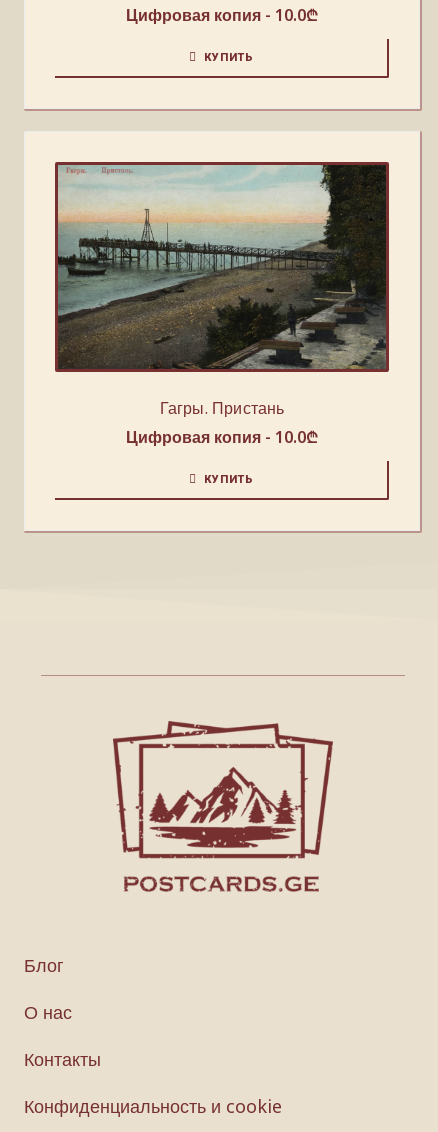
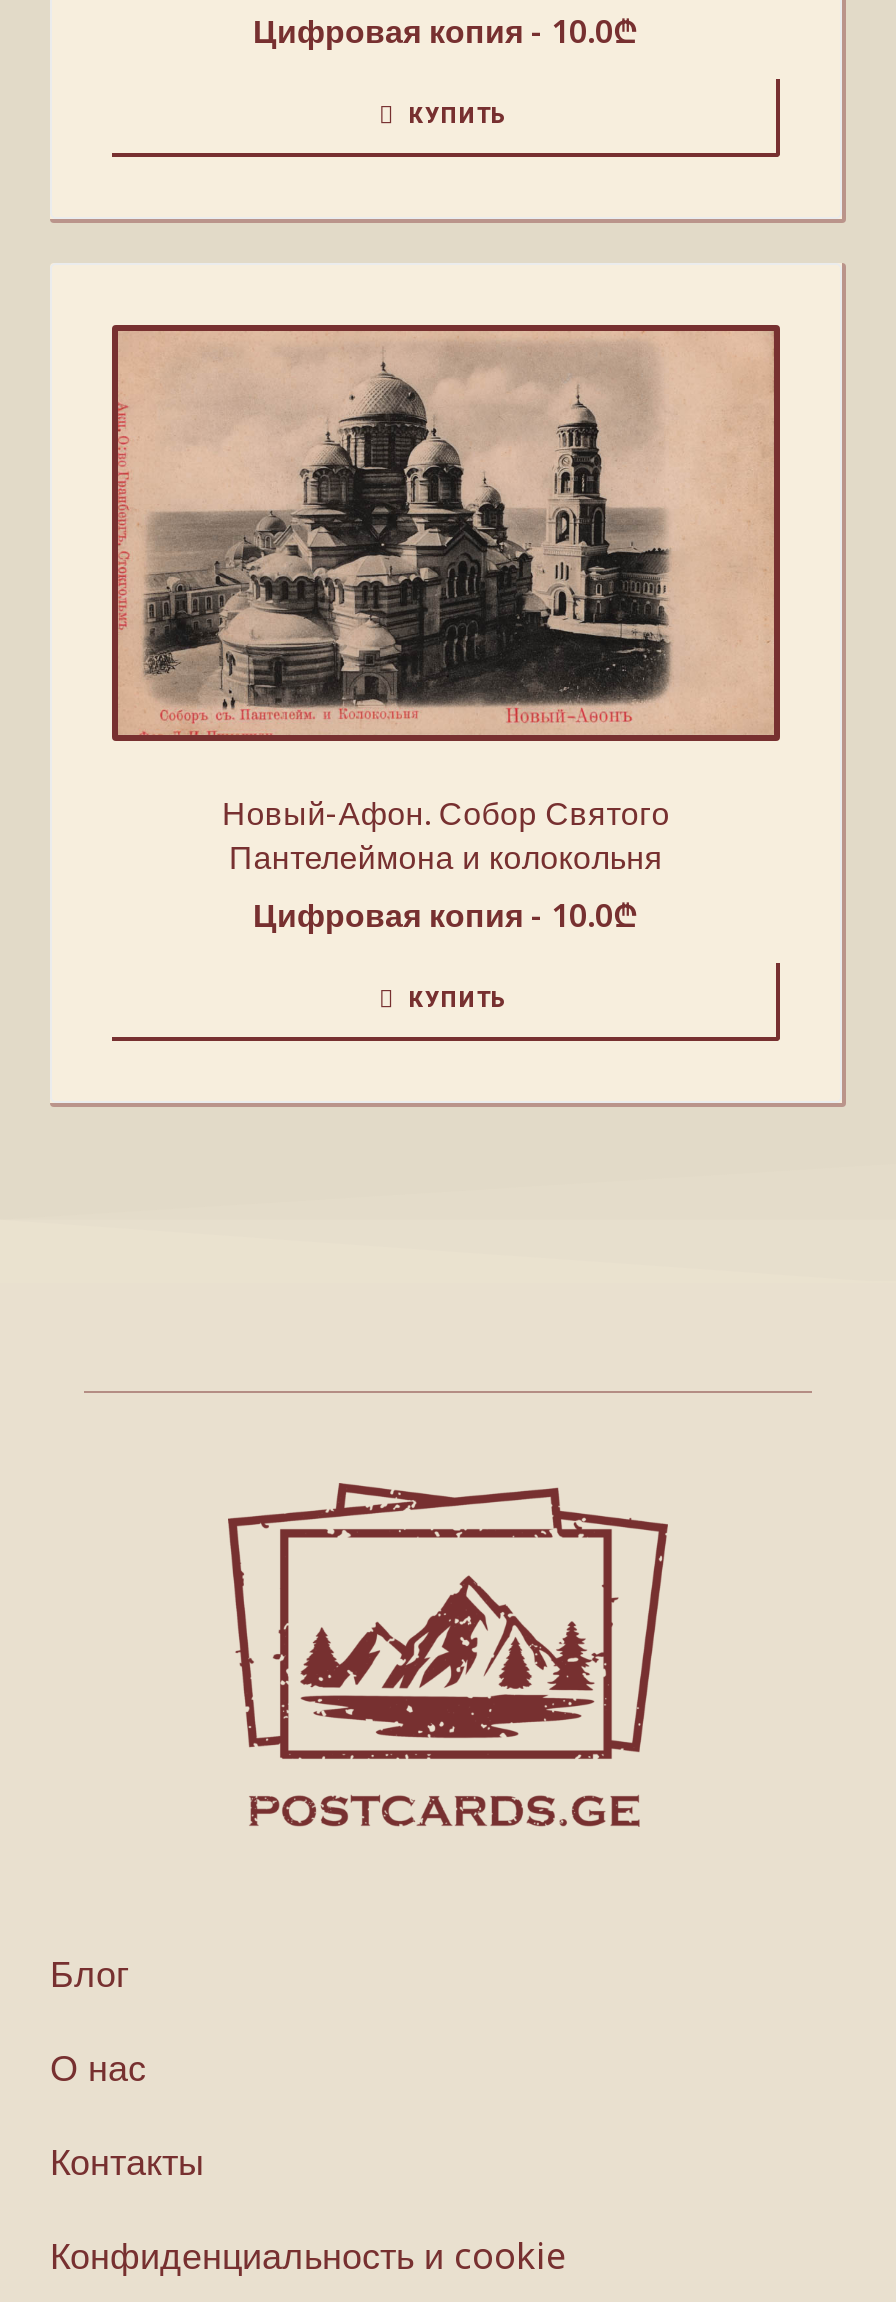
[56,164,388,418] [image] | Гагры. Пристань -> [116,324,776,879] [image] | Новый-Афон. Собор Святого | Пантелеймона и колокольня

